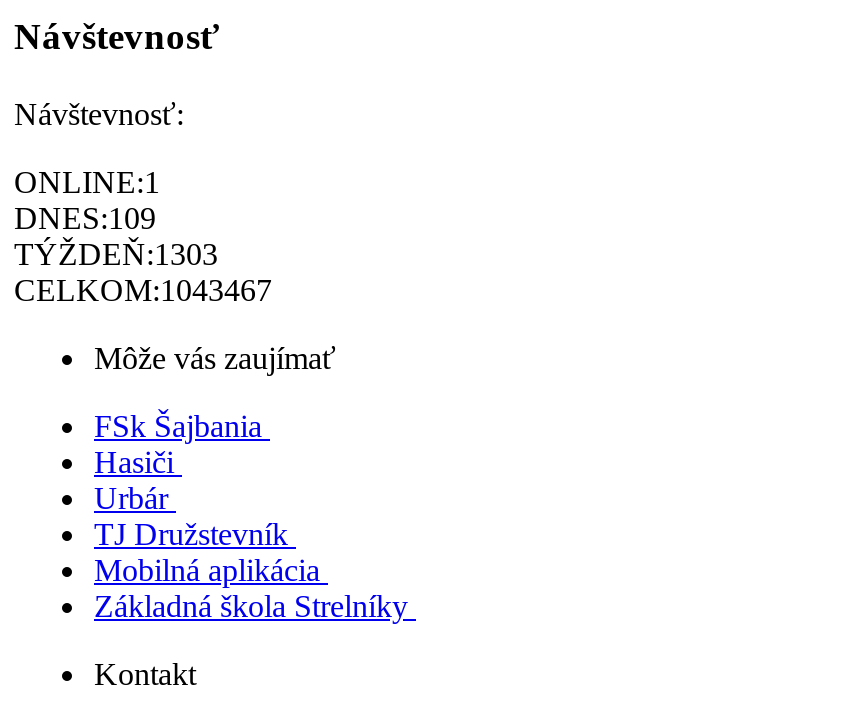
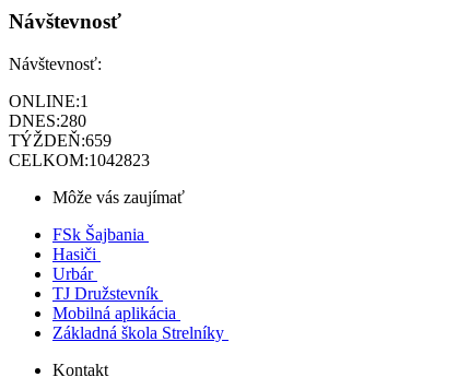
[14,201,156,235] DNES:109 -> [9,111,86,130] DNES:280
[14,237,218,271] TÝŽDEŇ:1303 -> [9,131,112,149] TÝŽDEŇ:659
[14,273,272,307] CELKOM:1043467 -> [9,151,150,169] CELKOM:1042823

